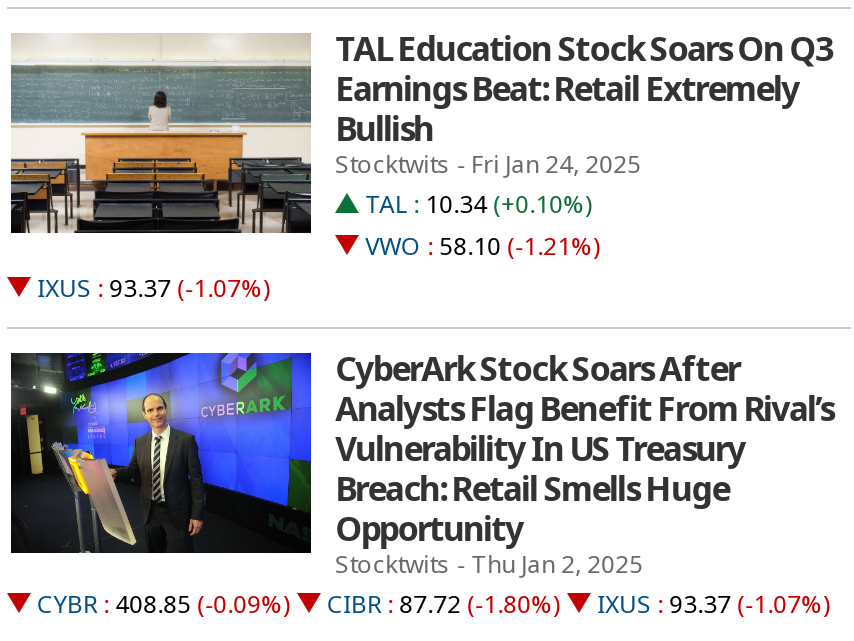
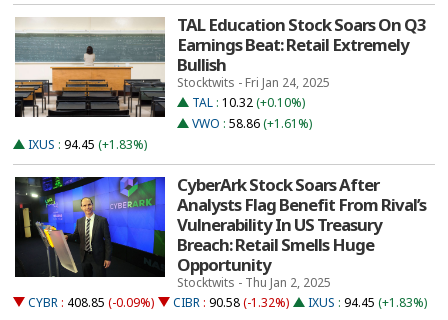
[365,187,591,221] TAL : 10.34 (+0.10%) -> [192,94,305,111] TAL : 10.32 (+0.10%)
[365,229,599,263] VWO : 58.10 (-1.21%) -> [192,115,312,132] VWO : 58.86 (+1.61%)
[37,271,269,305] IXUS : 93.37 (-1.07%) -> [28,136,147,153] IXUS : 94.45 (+1.83%)
[327,587,559,621] CIBR : 87.72 (-1.80%) -> [173,294,289,311] CIBR : 90.58 (-1.32%)
[597,587,829,621] IXUS : 93.37 (-1.07%) -> [308,294,427,311] IXUS : 94.45 (+1.83%)

